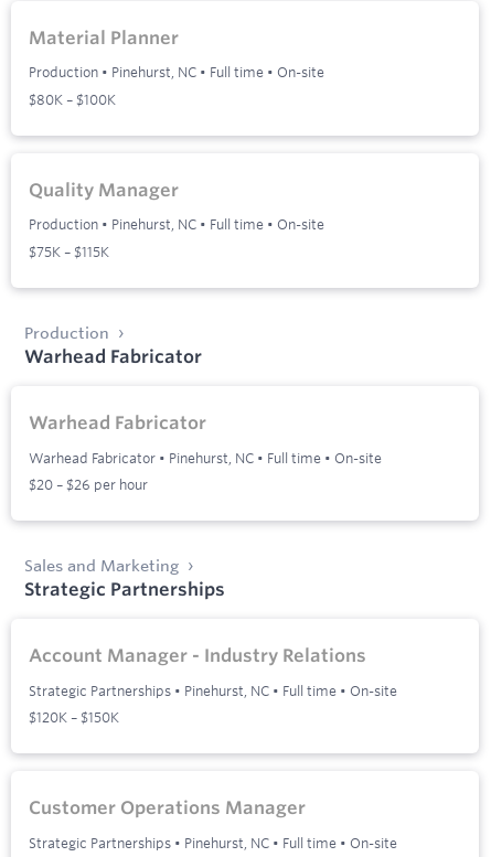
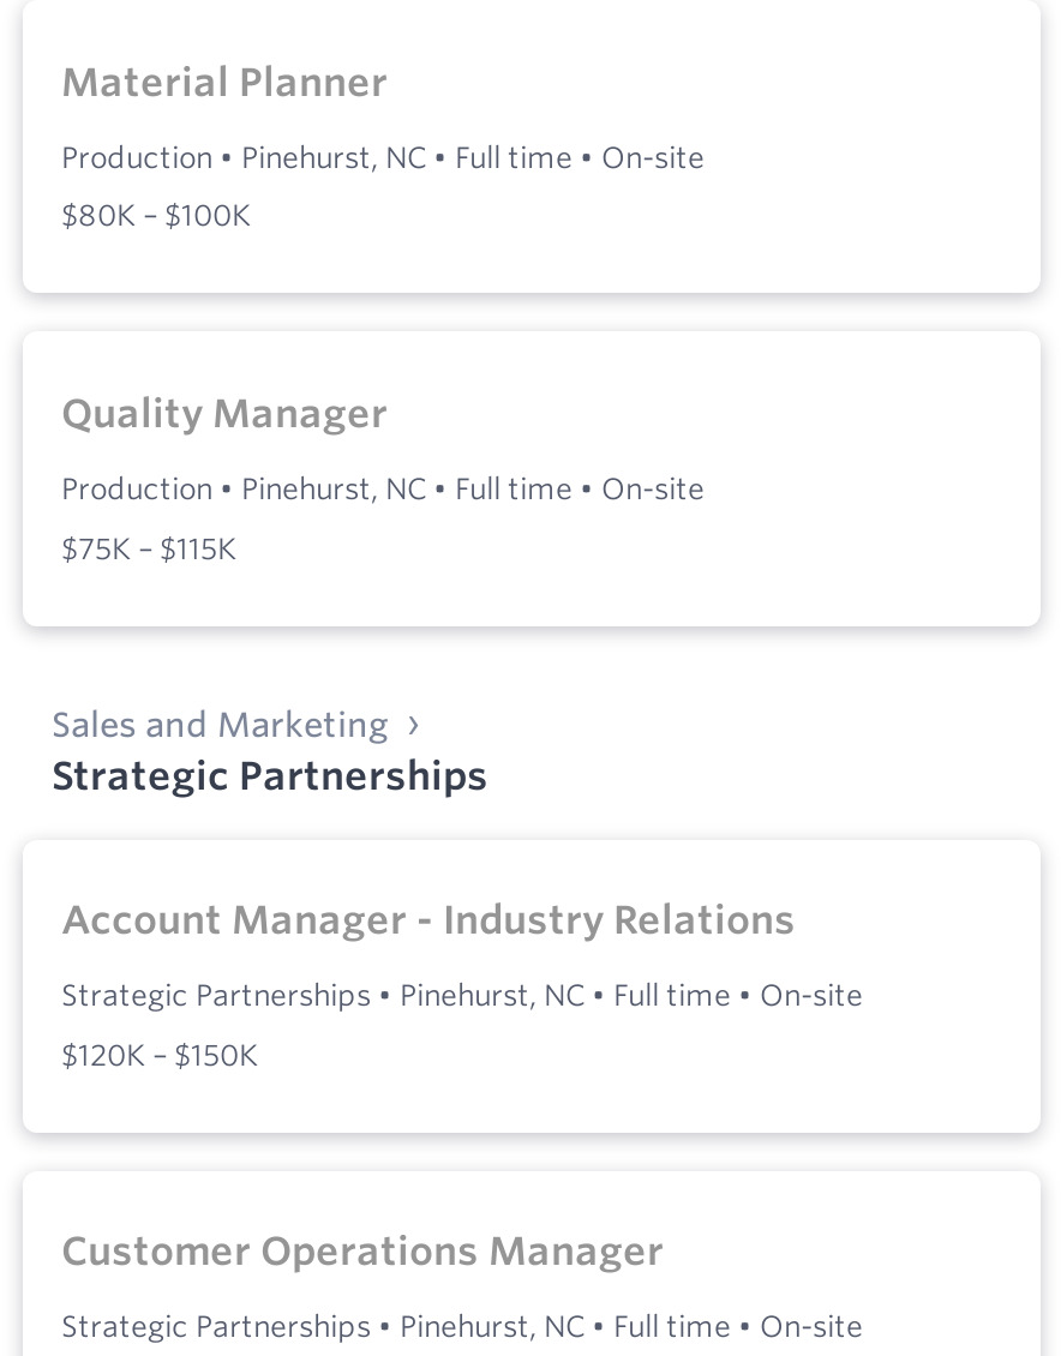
[24,323,382,493] Production | Warhead Fabricator | Warhead Fabricator | Warhead Fabricator • Pinehurst, NC • Full time • On-site | $20 – $26 per hour -> none

